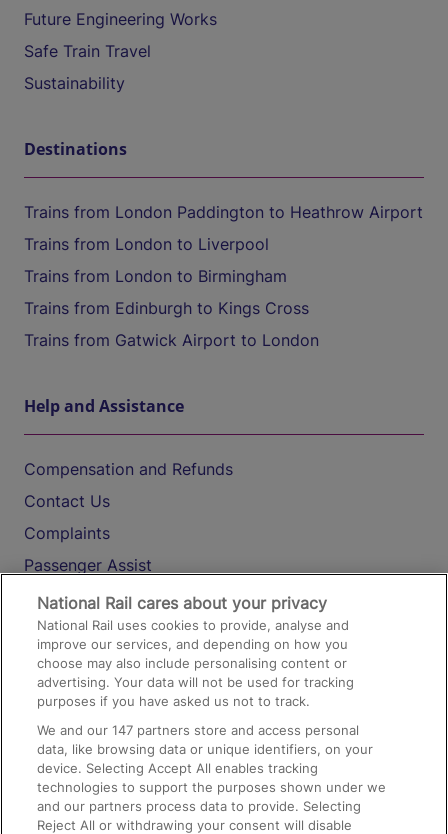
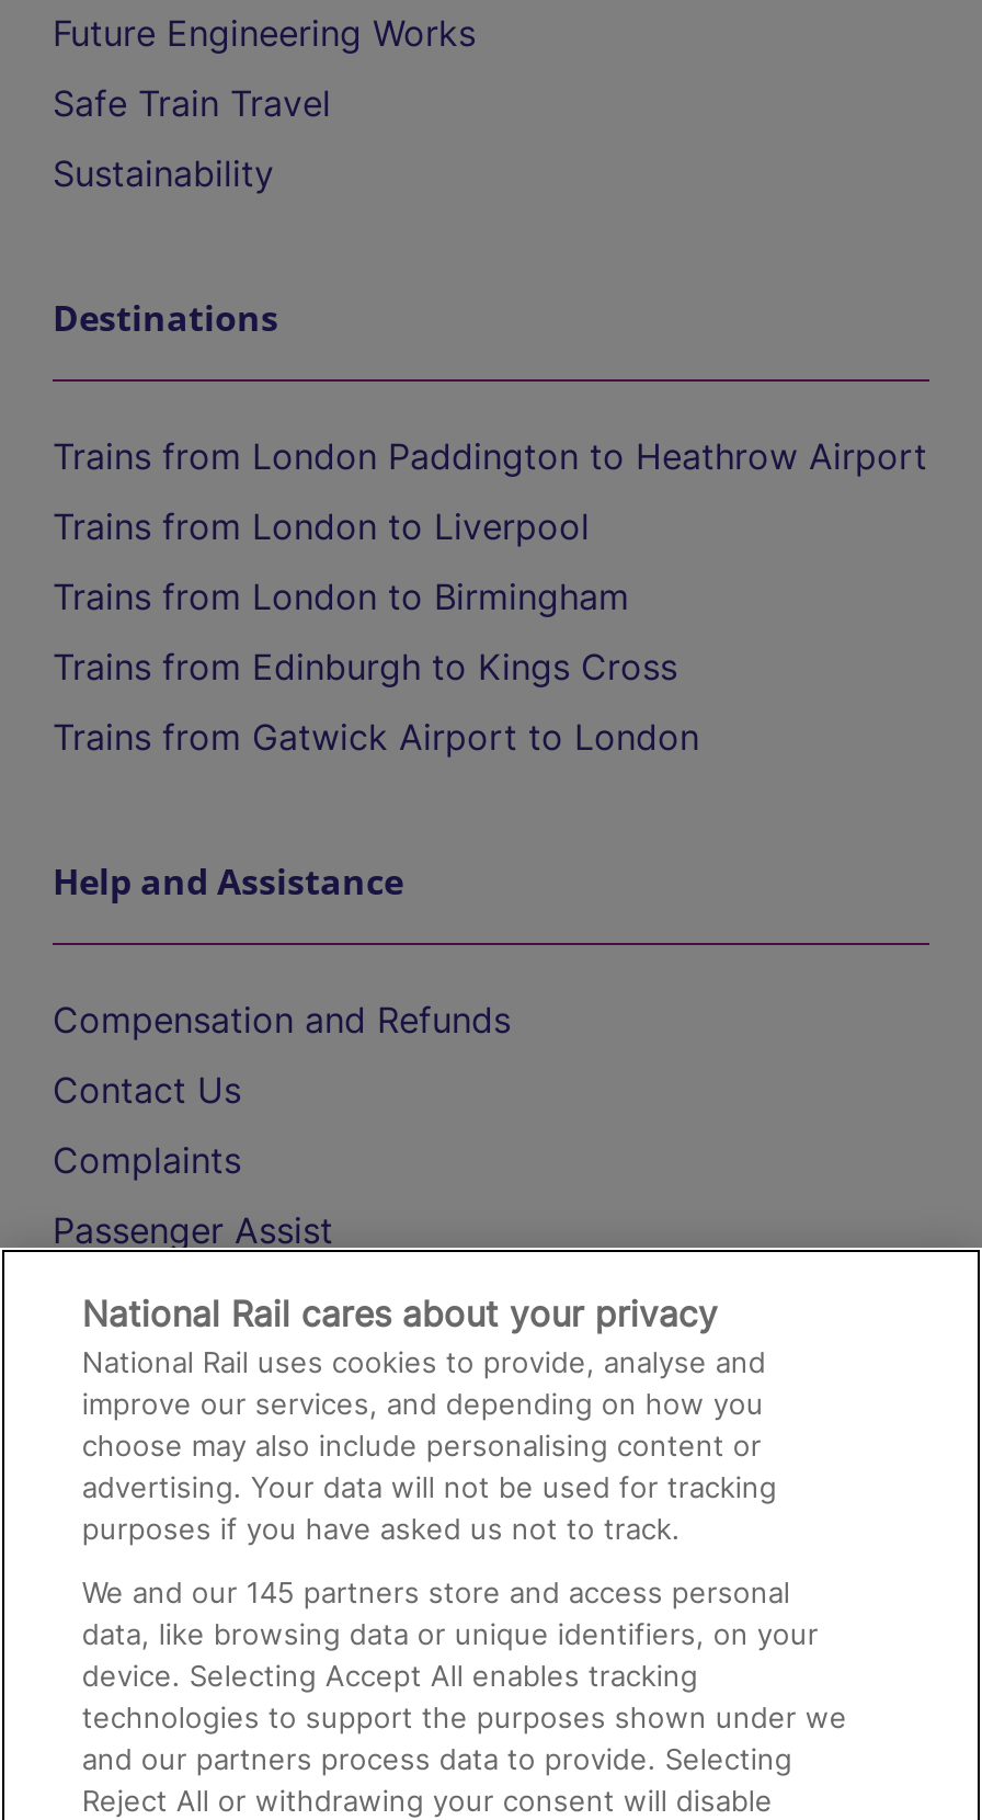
[37,722,359,738] We and our 147 partners store and access personal -> [82,1574,790,1609] We and our 145 partners store and access personal

